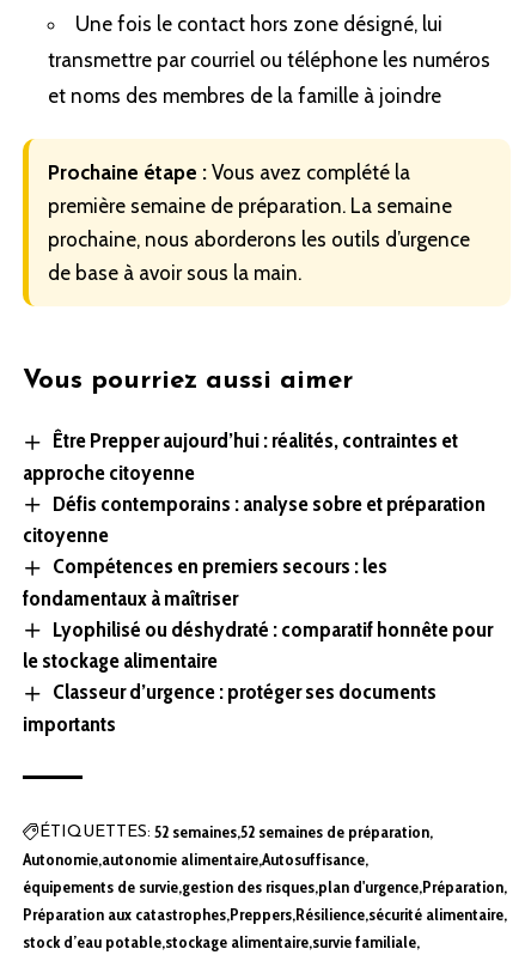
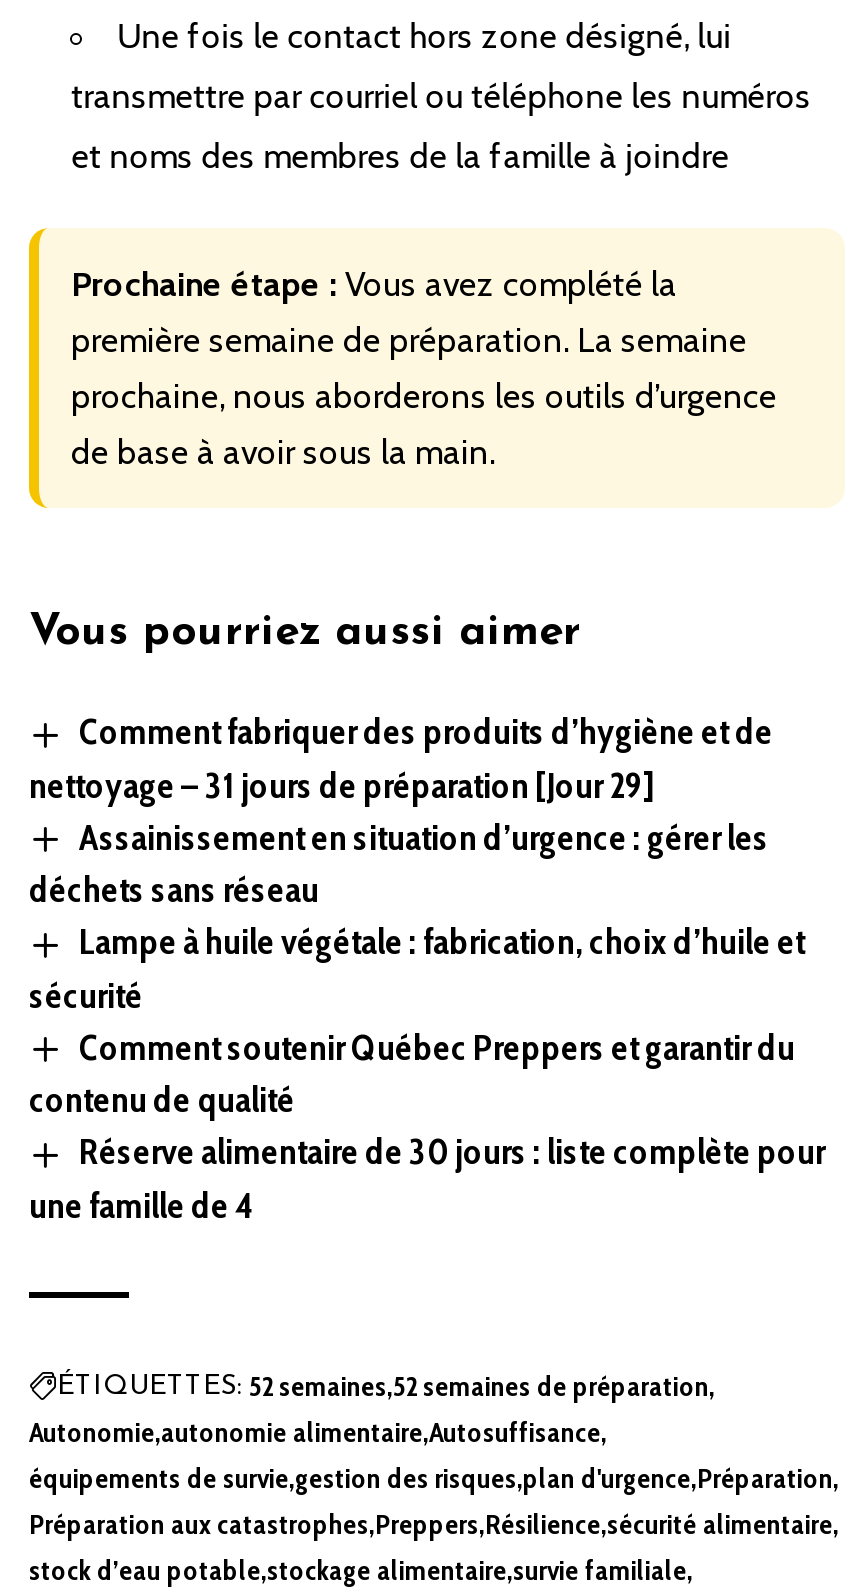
[23,427,493,737] Être Prepper aujourd’hui : réalités, contraintes et | approche citoyenne | Défis contemporains : analyse sobre et préparation | citoyenne | Compétences en premiers secours : les | fondamentaux à maîtriser | Lyophilisé ou déshydraté : comparatif honnête pour | le stockage alimentaire | Classeur d’urgence : protéger ses documents | importants -> [29,710,825,1228] Comment fabriquer des produits d’hygiène et de | nettoyage – 31 jours de préparation [Jour 29] | Assainissement en situation d’urgence : gérer les | déchets sans réseau | Lampe à huile végétale : fabrication, choix d’huile et | sécurité | Comment soutenir Québec Preppers et garantir du | contenu de qualité | Réserve alimentaire de 30 jours : liste complète pour | une famille de 4

